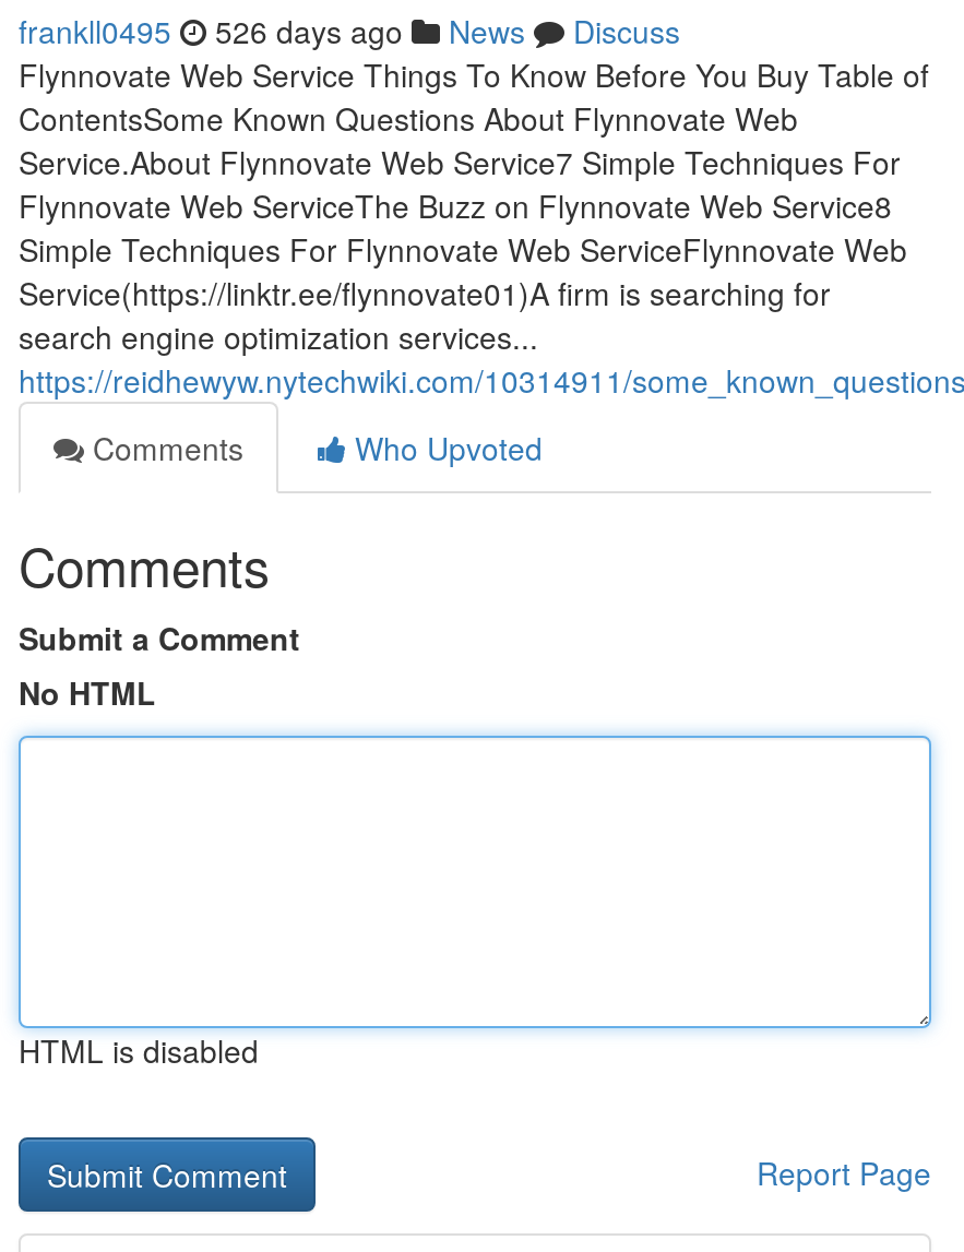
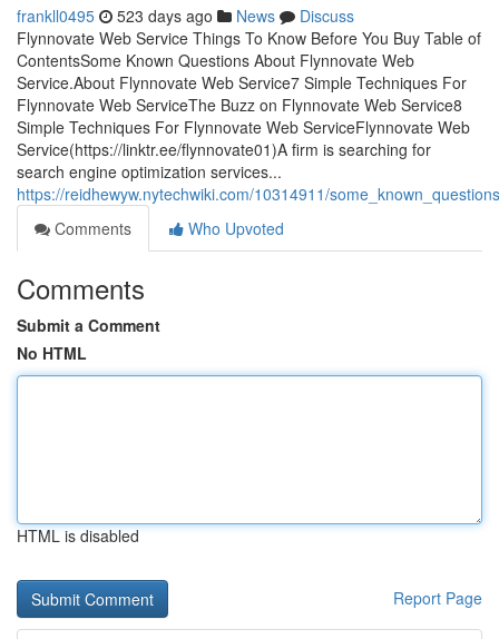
[19,9,680,52] frankll0495 526 days ago News Discuss -> [17,4,354,27] frankll0495 523 days ago News Discuss

